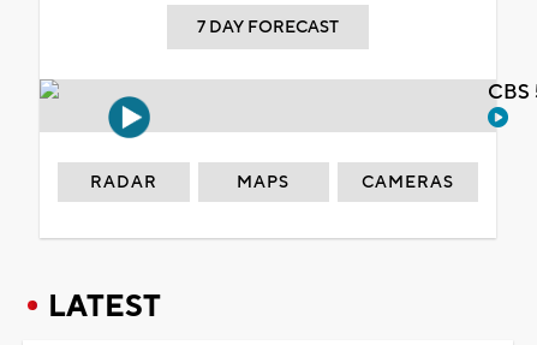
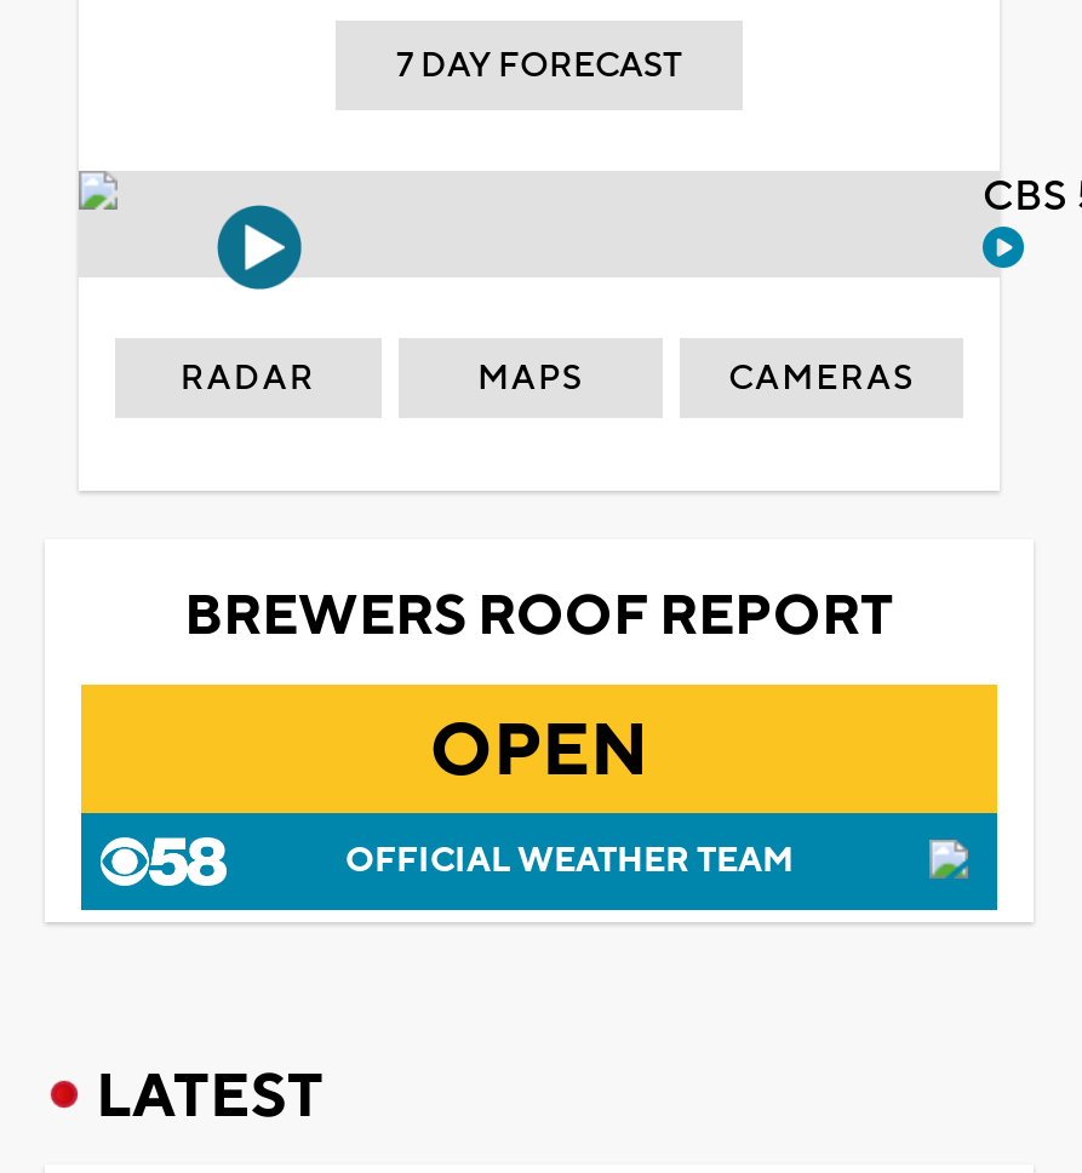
none -> [184,579,894,882] BREWERS ROOF REPORT | OPEN | OFFICIAL WEATHER TEAM

